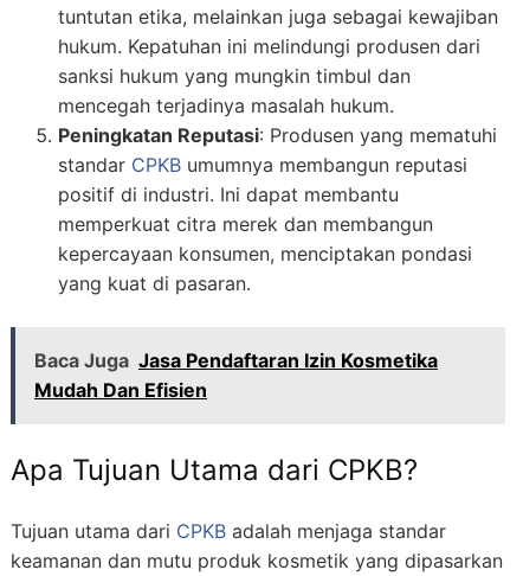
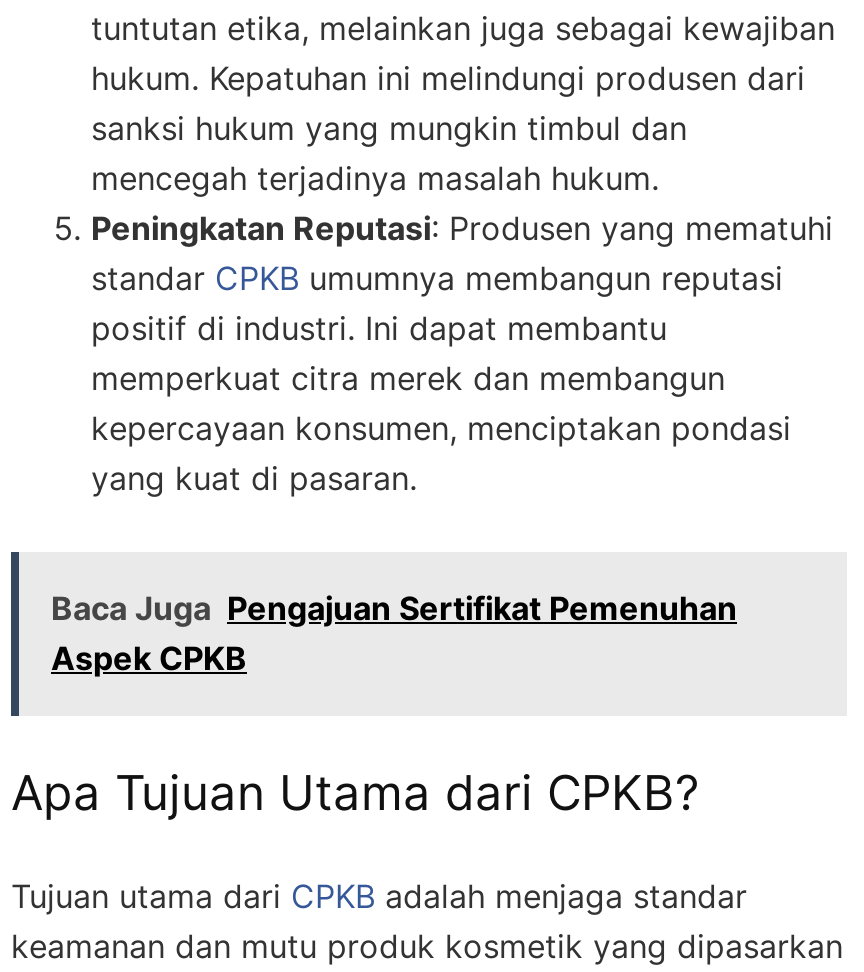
[34,348,438,401] Baca Juga Jasa Pendaftaran Izin Kosmetika | Mudah Dan Efisien -> [51,587,737,677] Baca Juga Pengajuan Sertifikat Pemenuhan | Aspek CPKB

